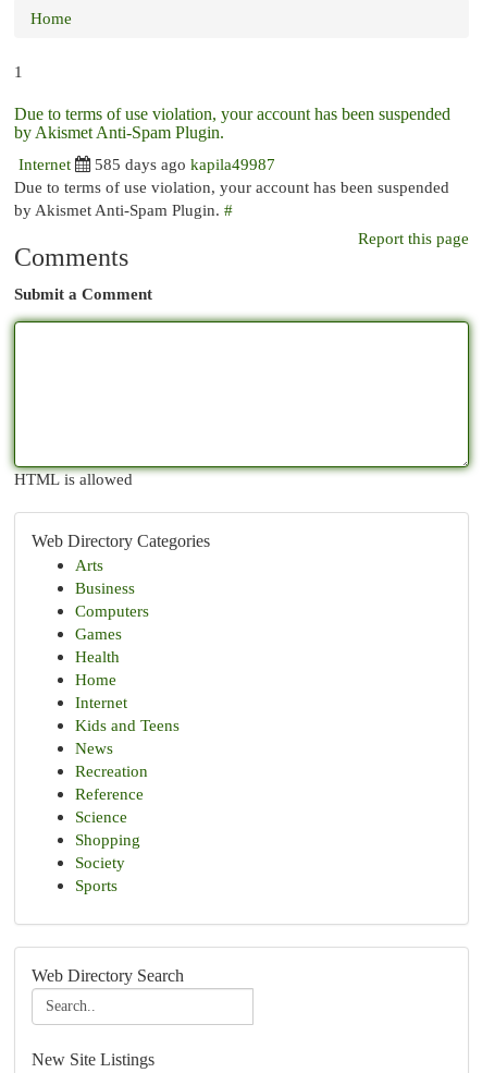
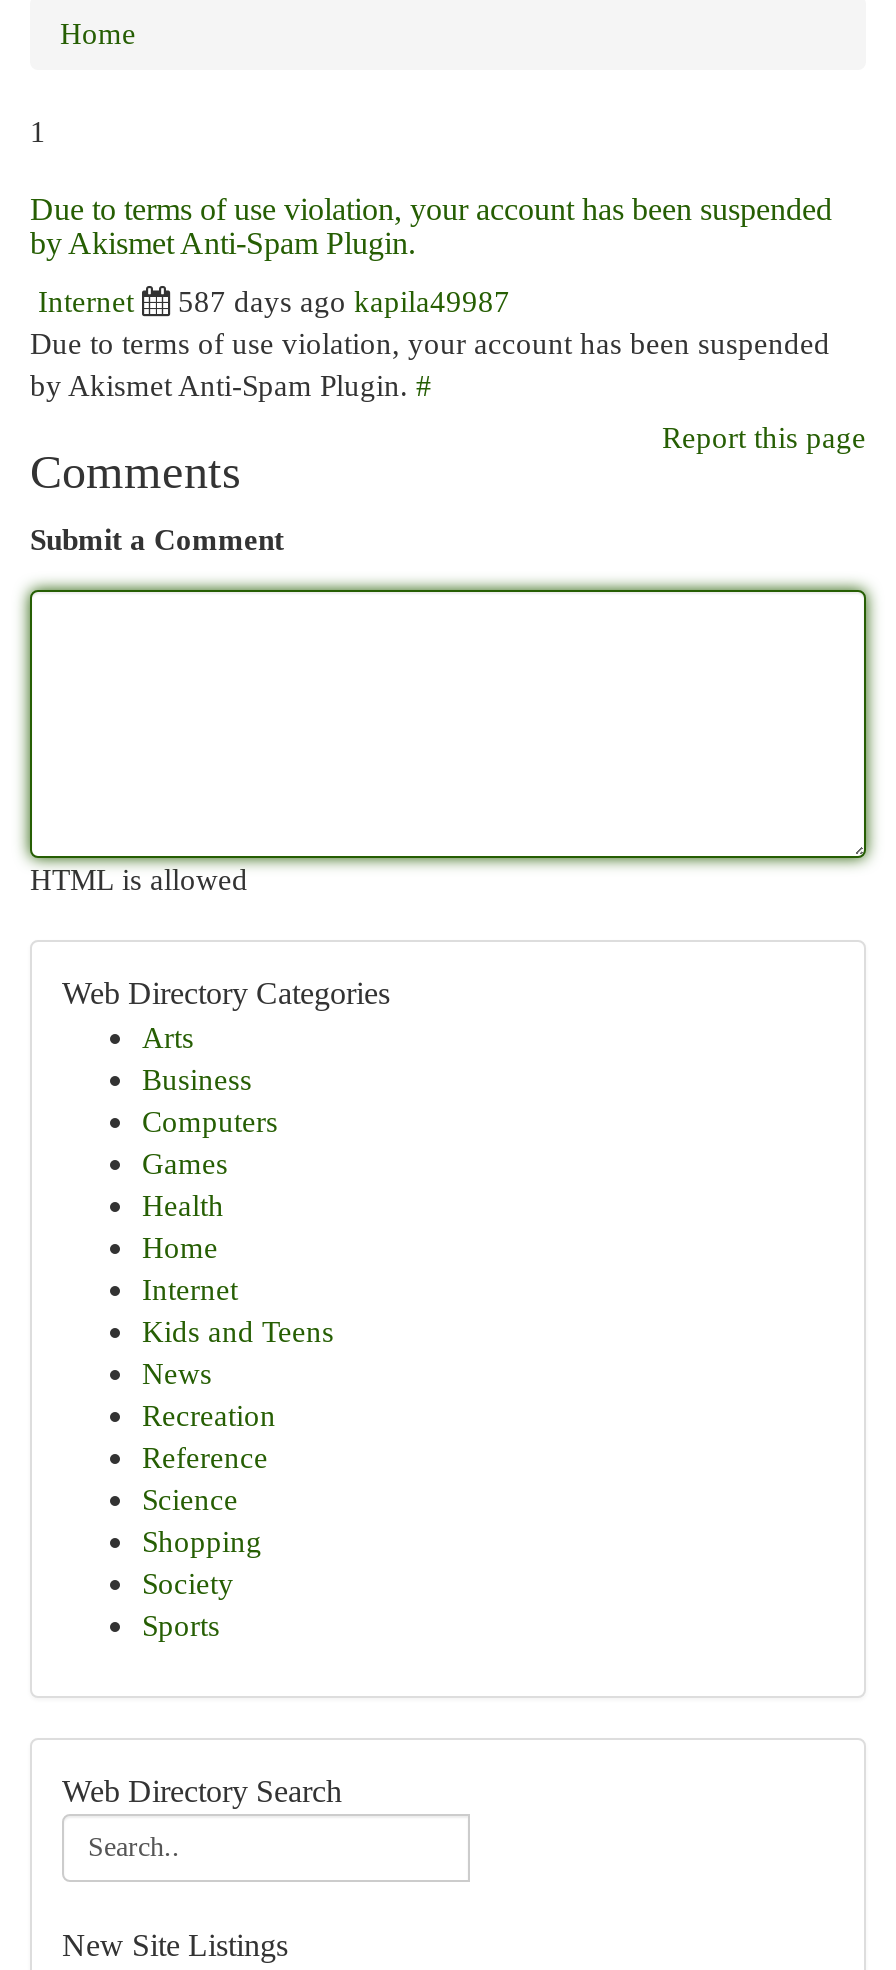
[95,155,275,173] 585 days ago kapila49987 -> [178,284,510,318] 587 days ago kapila49987

